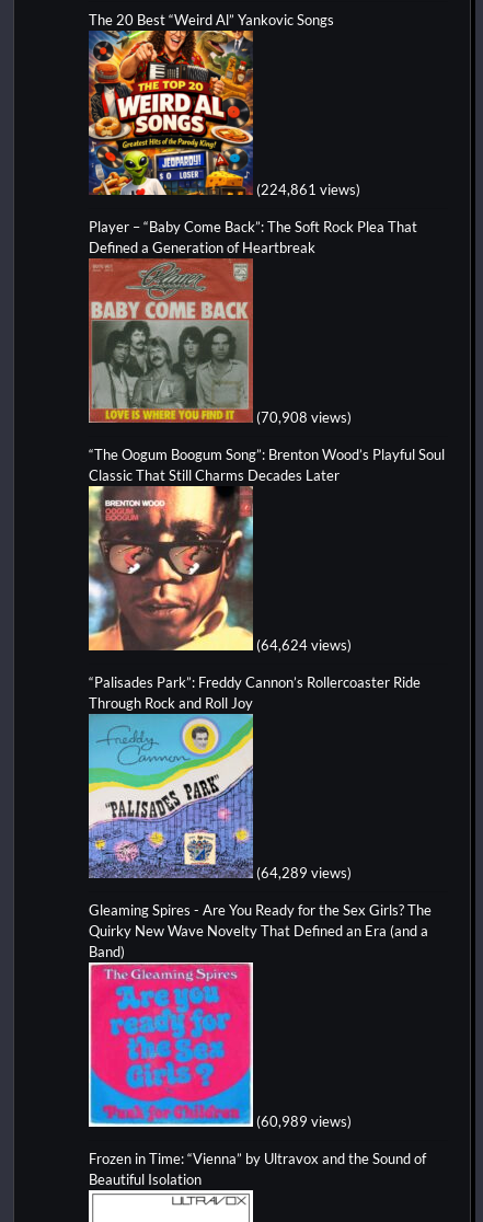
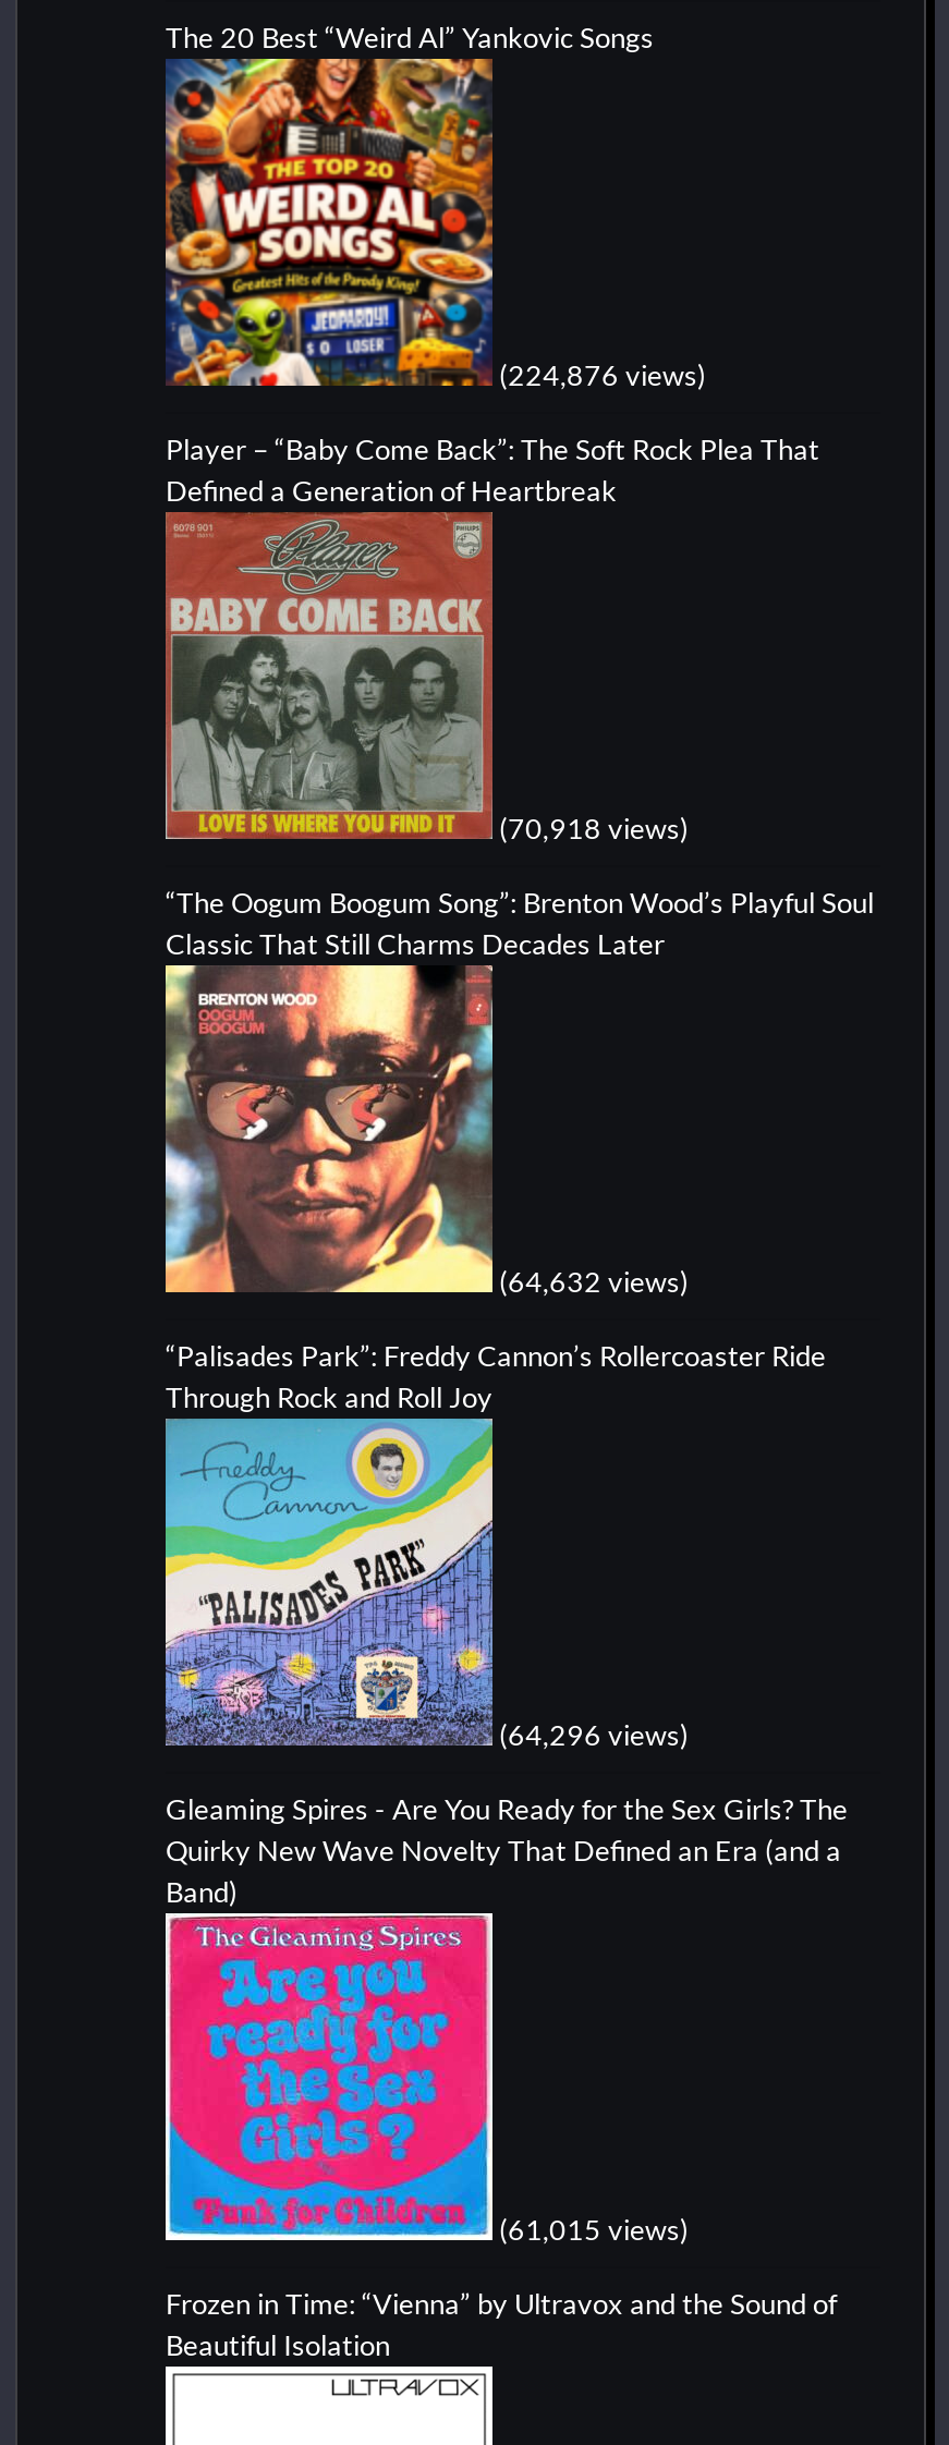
[256,180,360,198] (224,861 views) -> [499,357,706,392] (224,876 views)
[256,408,352,426] (70,908 views) -> [499,810,689,845] (70,918 views)
[256,636,352,653] (64,624 views) -> [499,1263,689,1298] (64,632 views)
[256,864,352,881] (64,289 views) -> [499,1717,689,1752] (64,296 views)
[256,1112,352,1130] (60,989 views) -> [499,2211,689,2246] (61,015 views)

